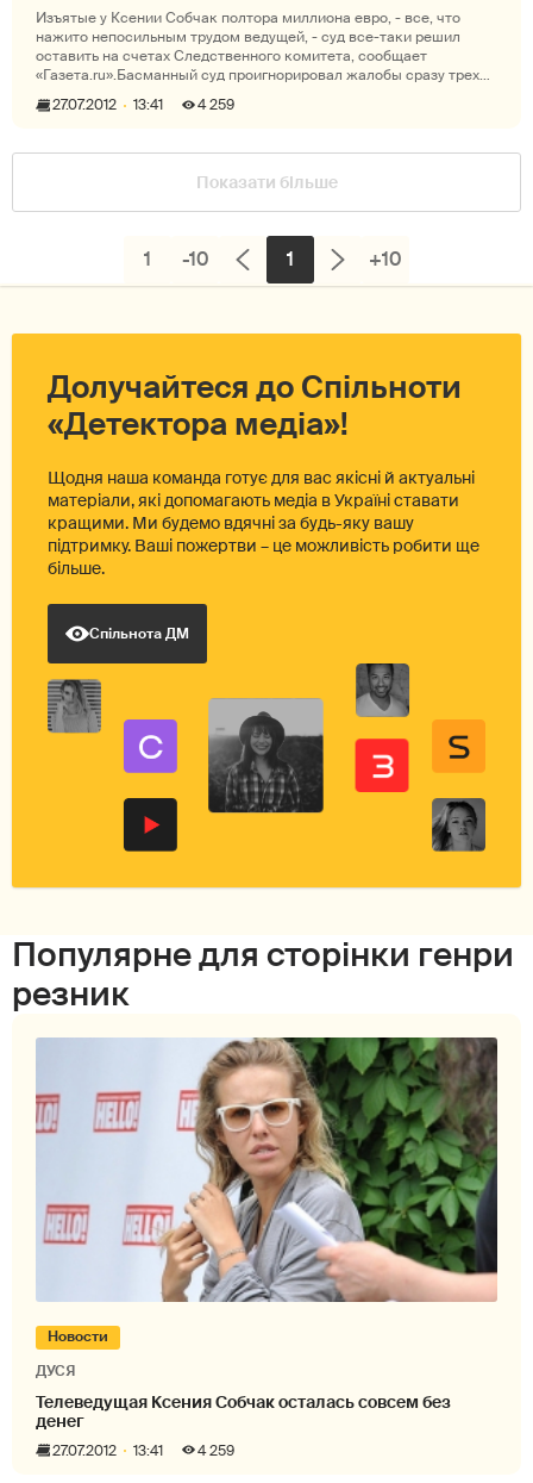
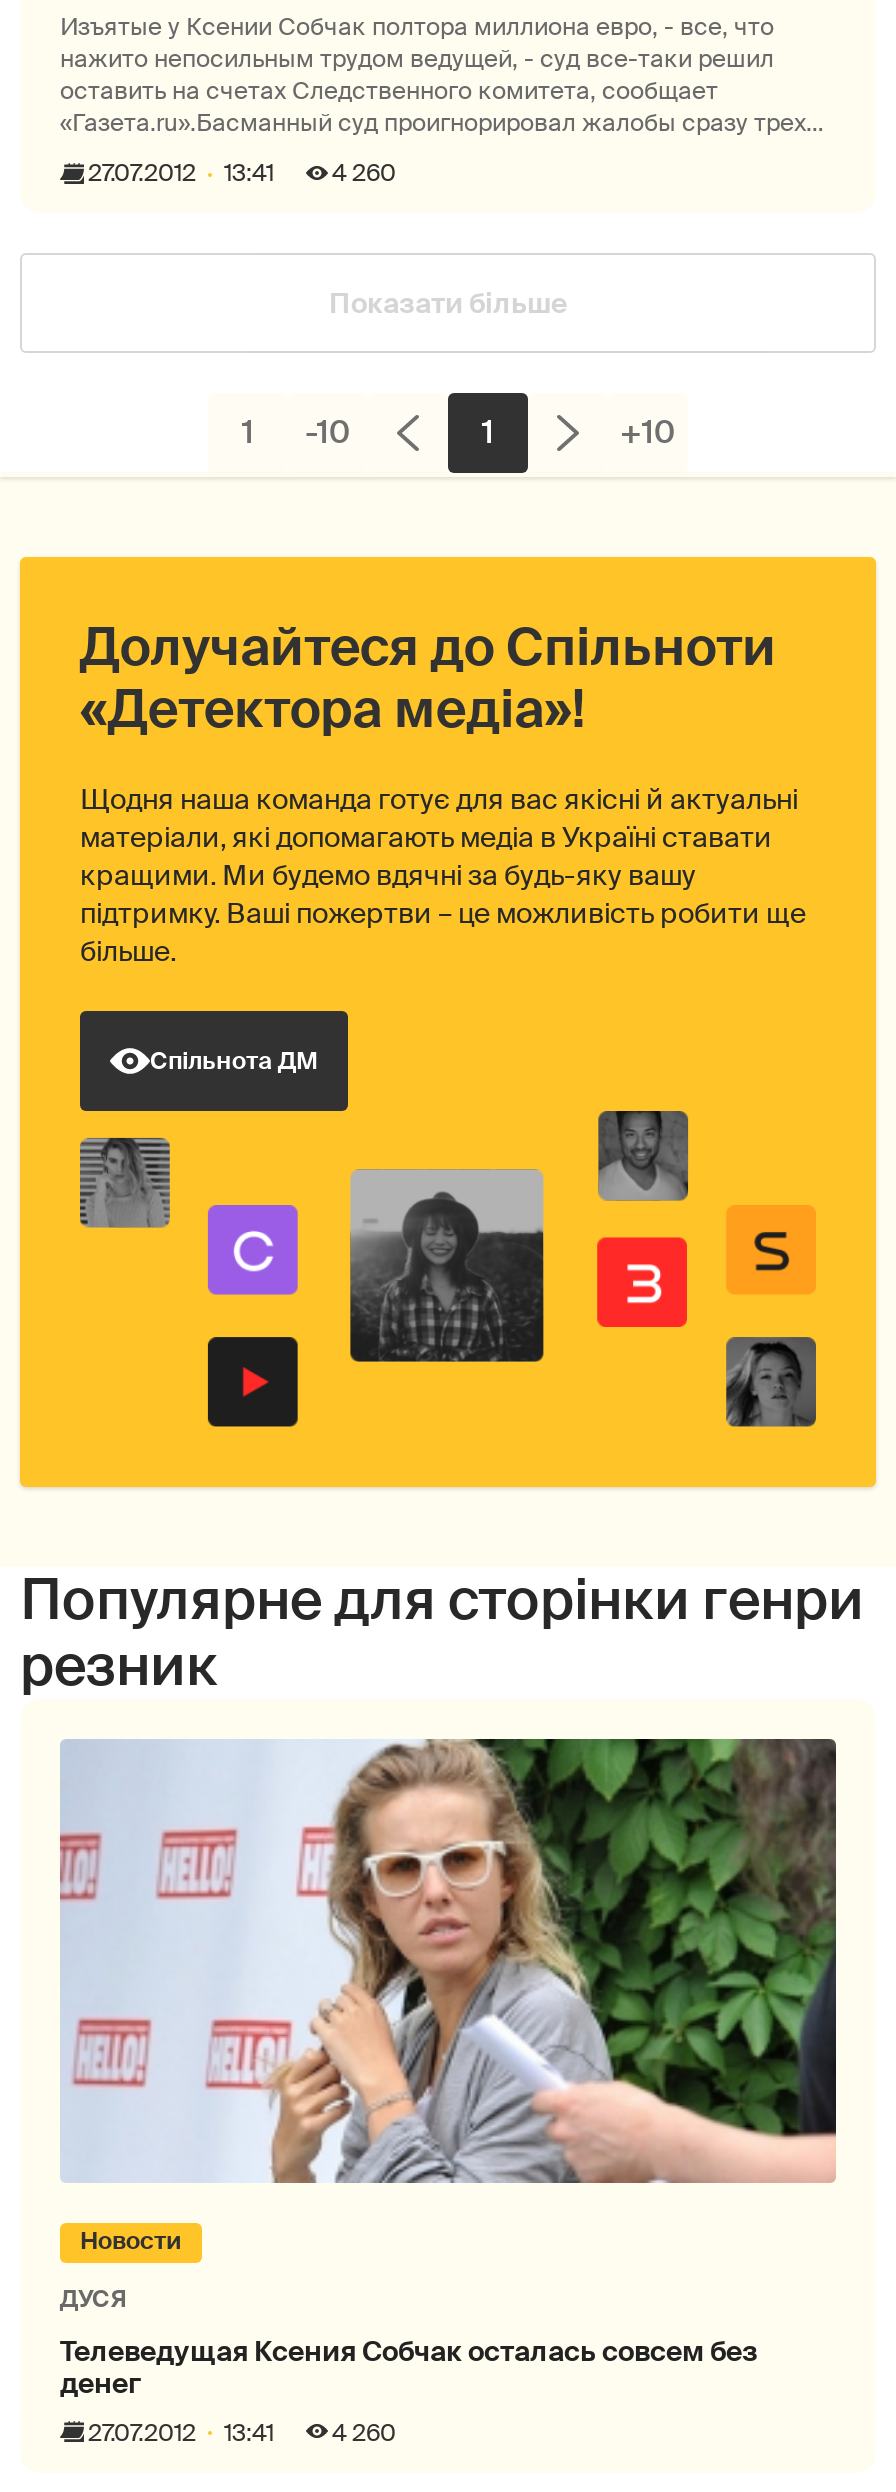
[52,95,234,114] 27.07.2012 13:41 4 259 -> [88,157,396,189] 27.07.2012 13:41 4 260
[52,1441,234,1460] 27.07.2012 13:41 4 259 -> [88,2416,396,2448] 27.07.2012 13:41 4 260

